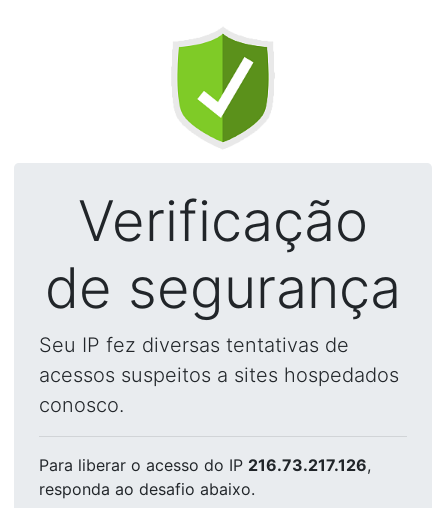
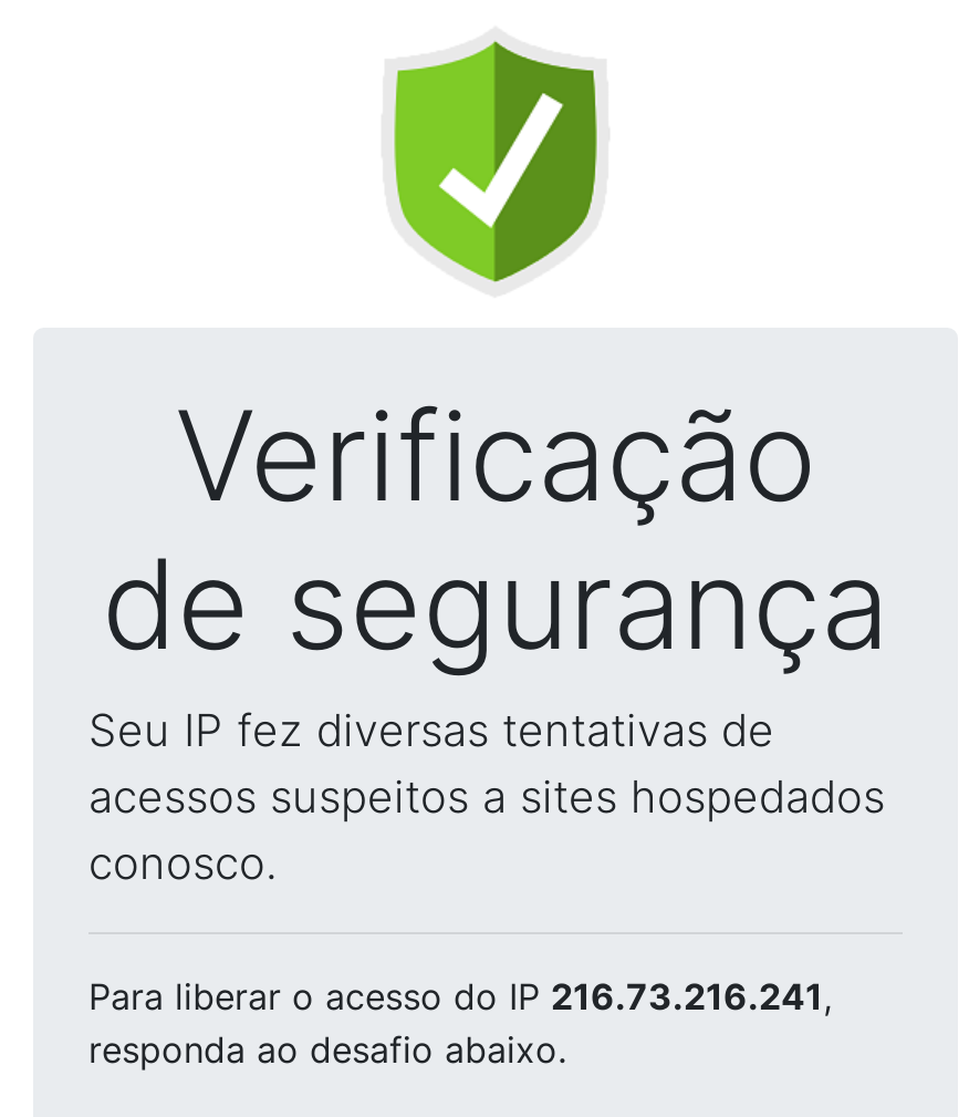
[39,455,371,475] Para liberar o acesso do IP 216.73.217.126, -> [88,974,832,1018] Para liberar o acesso do IP 216.73.216.241,

